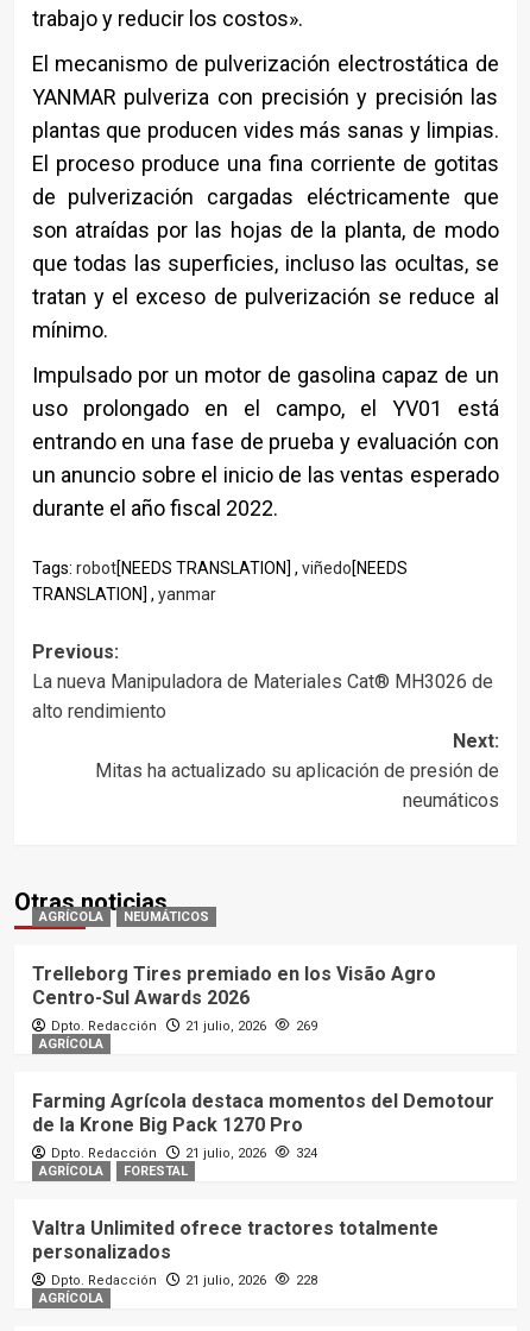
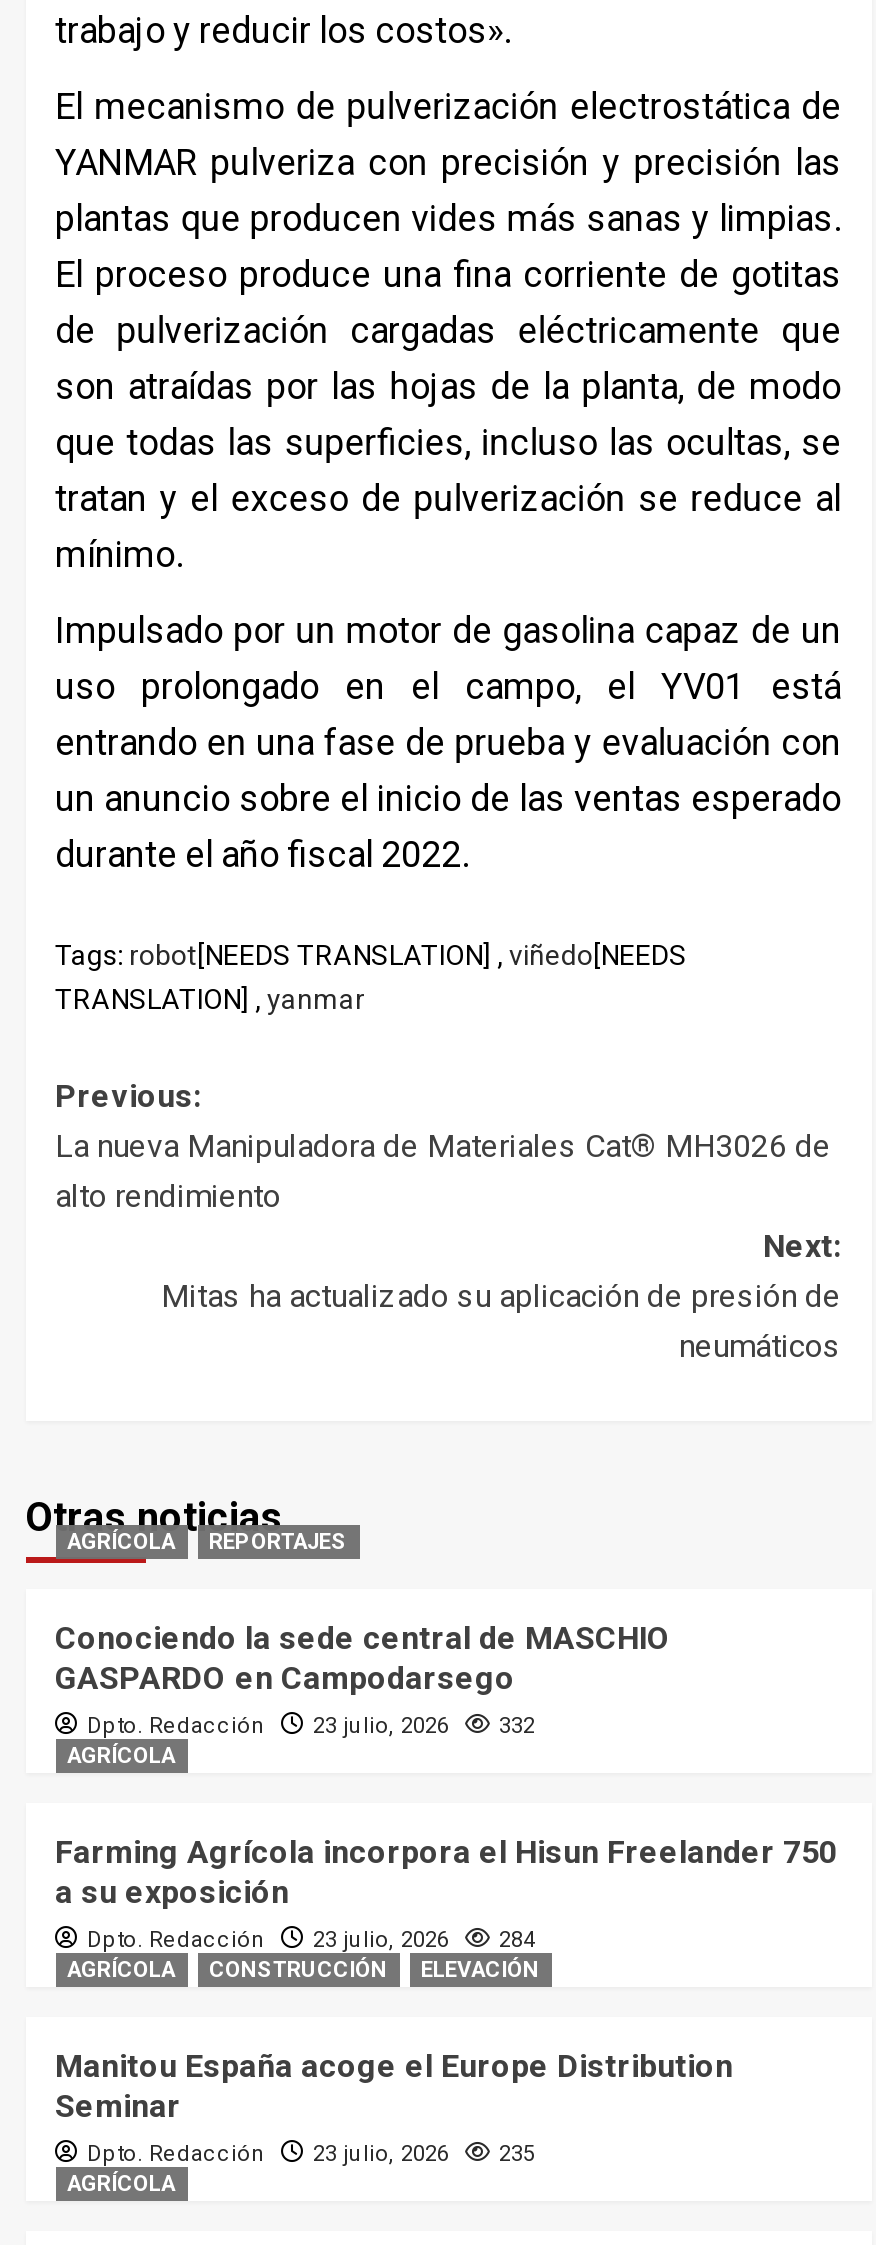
[123,909,209,924] NEUMÁTICOS -> [209,1529,347,1555] REPORTAJES
[31,962,436,1009] Trelleborg Tires premiado en los Visão Agro | Centro-Sul Awards 2026 -> [55,1619,671,1697] Conociendo la sede central de MASCHIO | GASPARDO en Campodarsego
[185,1018,266,1034] 21 julio, 2026 -> [313,1713,449,1739] 23 julio, 2026
[295,1018,317,1034] 269 -> [499,1713,535,1739] 332
[31,1090,494,1136] Farming Agrícola destaca momentos del Demotour | de la Krone Big Pack 1270 Pro -> [55,1833,837,1911] Farming Agrícola incorpora el Hisun Freelander 750 | a su exposición
[185,1145,266,1161] 21 julio, 2026 -> [313,1927,449,1953] 23 julio, 2026
[295,1145,317,1161] 324 -> [499,1927,535,1953] 284
[123,1163,187,1179] FORESTAL -> [209,1957,539,1983] CONSTRUCCIÓN | ELEVACIÓN
[31,1217,438,1263] Valtra Unlimited ofrece tractores totalmente | personalizados -> [55,2047,733,2125] Manitou España acoge el Europe Distribution | Seminar
[185,1273,266,1288] 21 julio, 2026 -> [313,2141,449,2167] 23 julio, 2026
[295,1273,317,1288] 228 -> [499,2141,535,2167] 235

